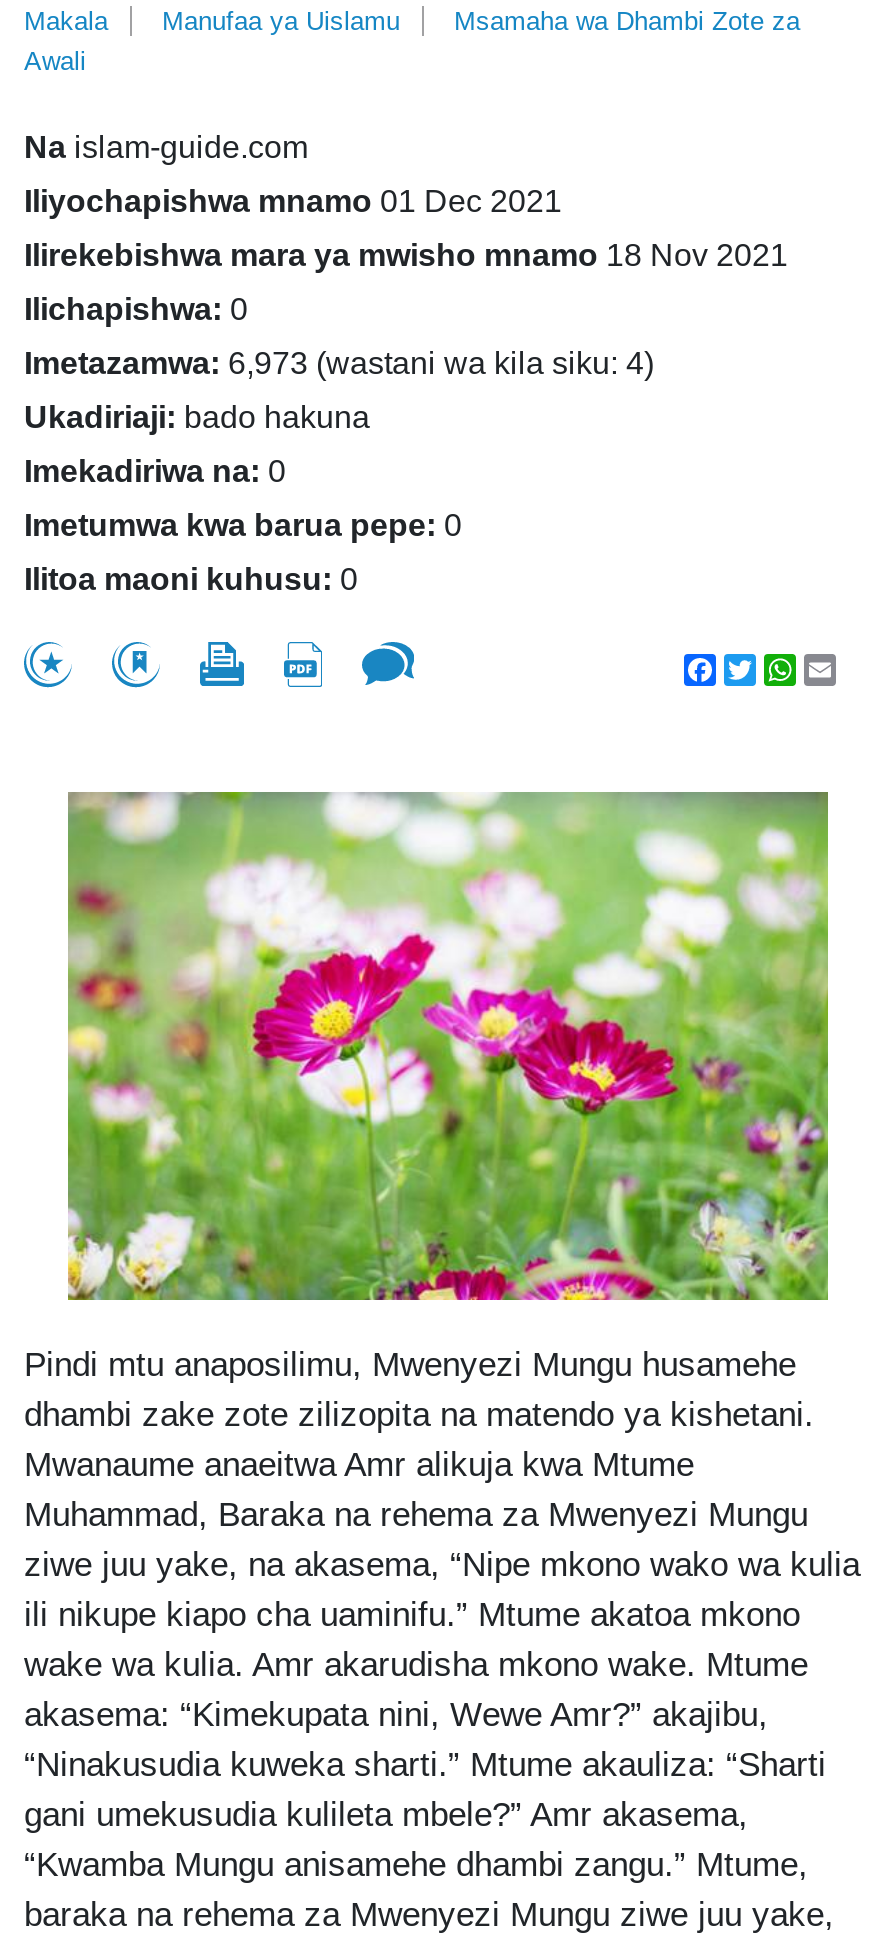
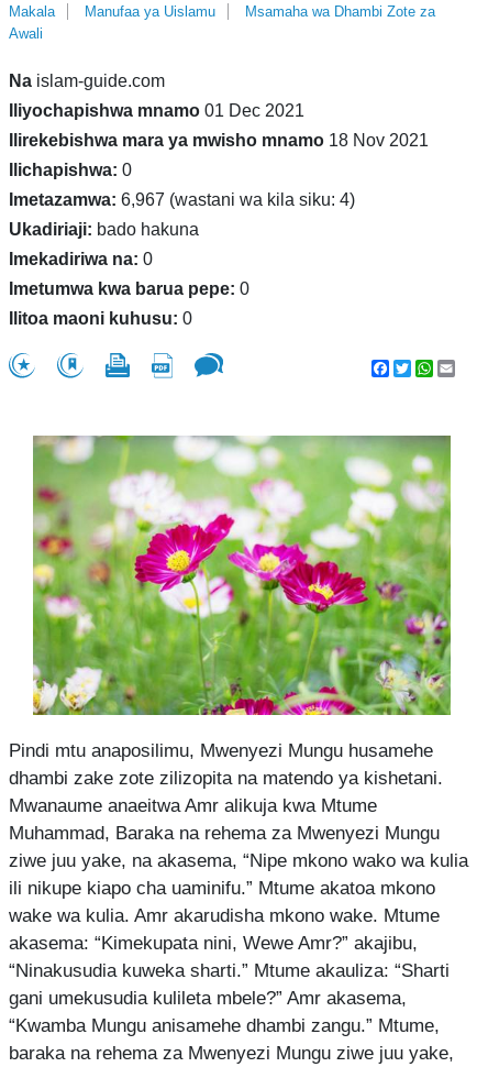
[24,346,654,380] Imetazamwa: 6,973 (wastani wa kila siku: 4) -> [9,190,355,209] Imetazamwa: 6,967 (wastani wa kila siku: 4)

